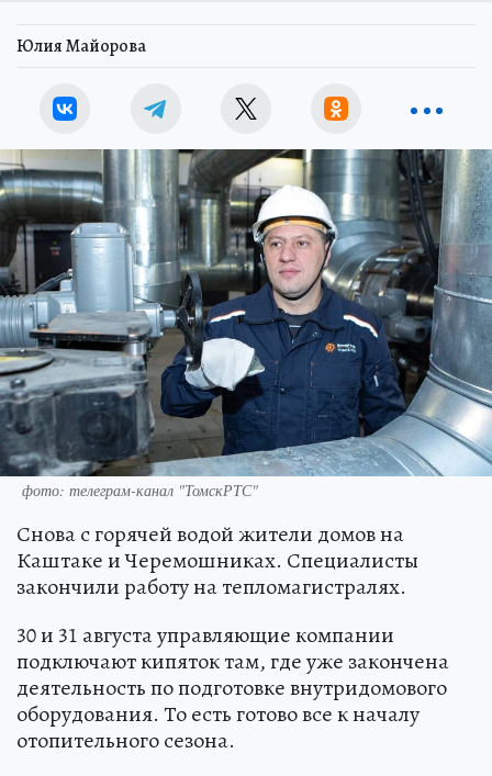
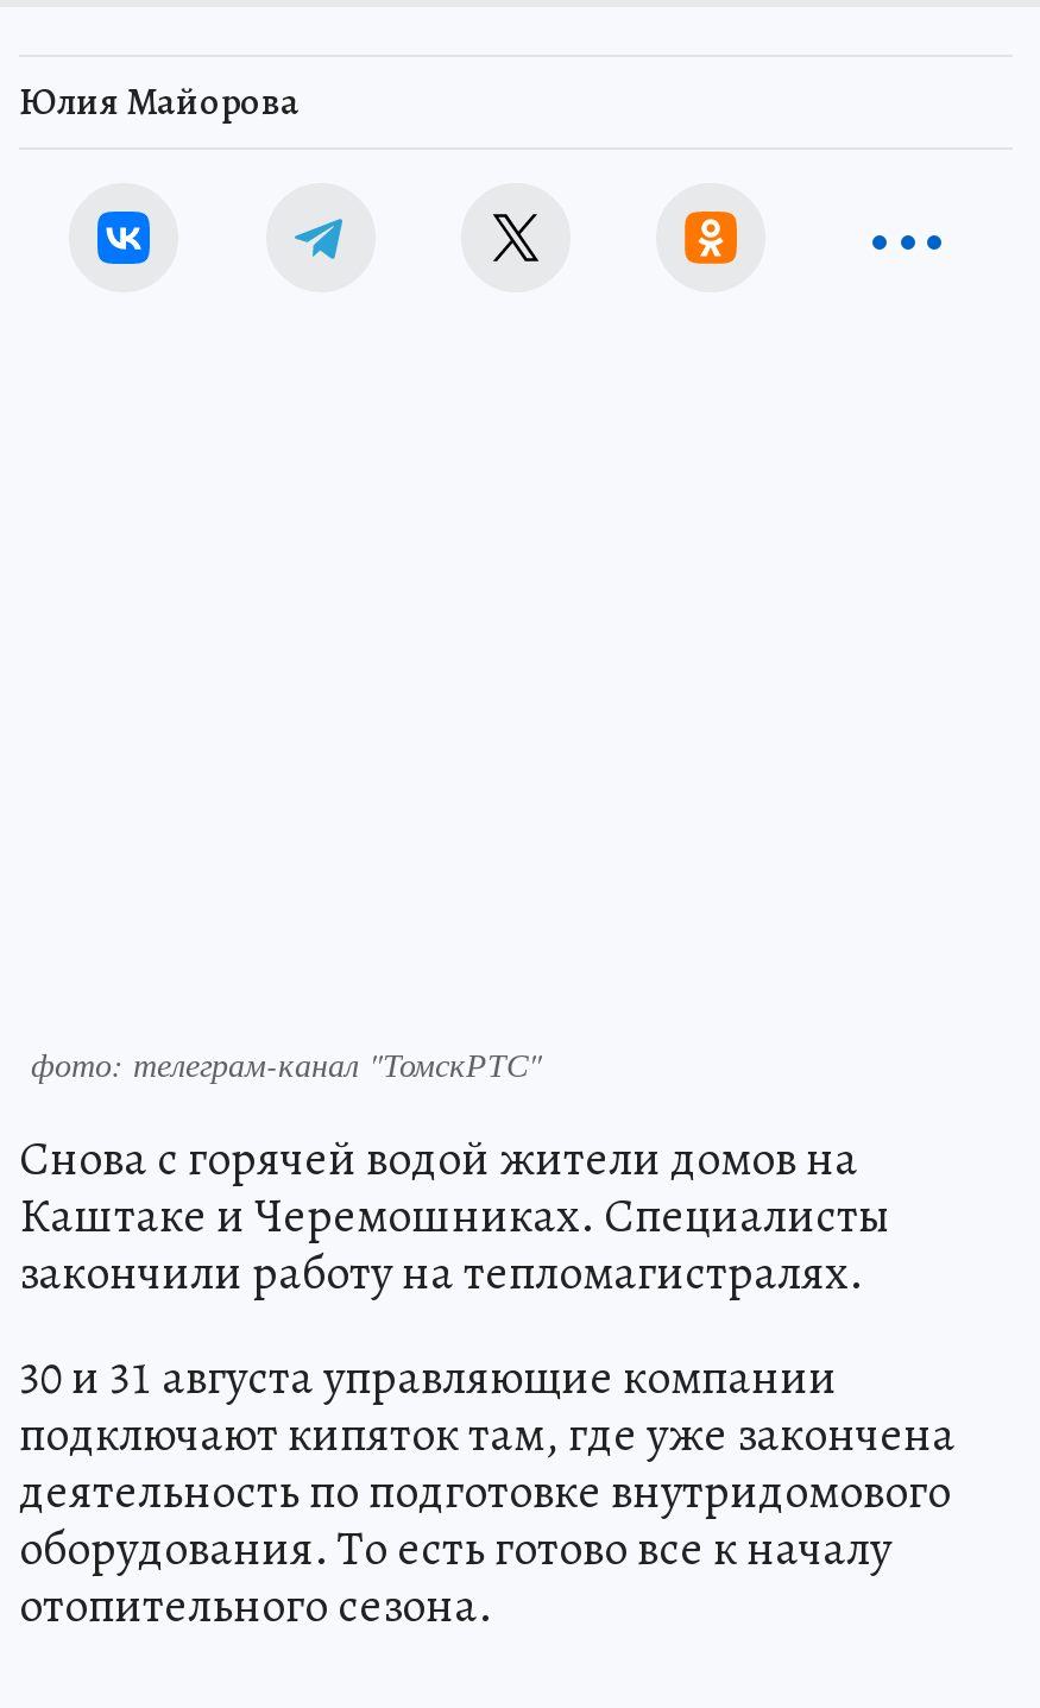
[3,148,489,477] [image] -> none

